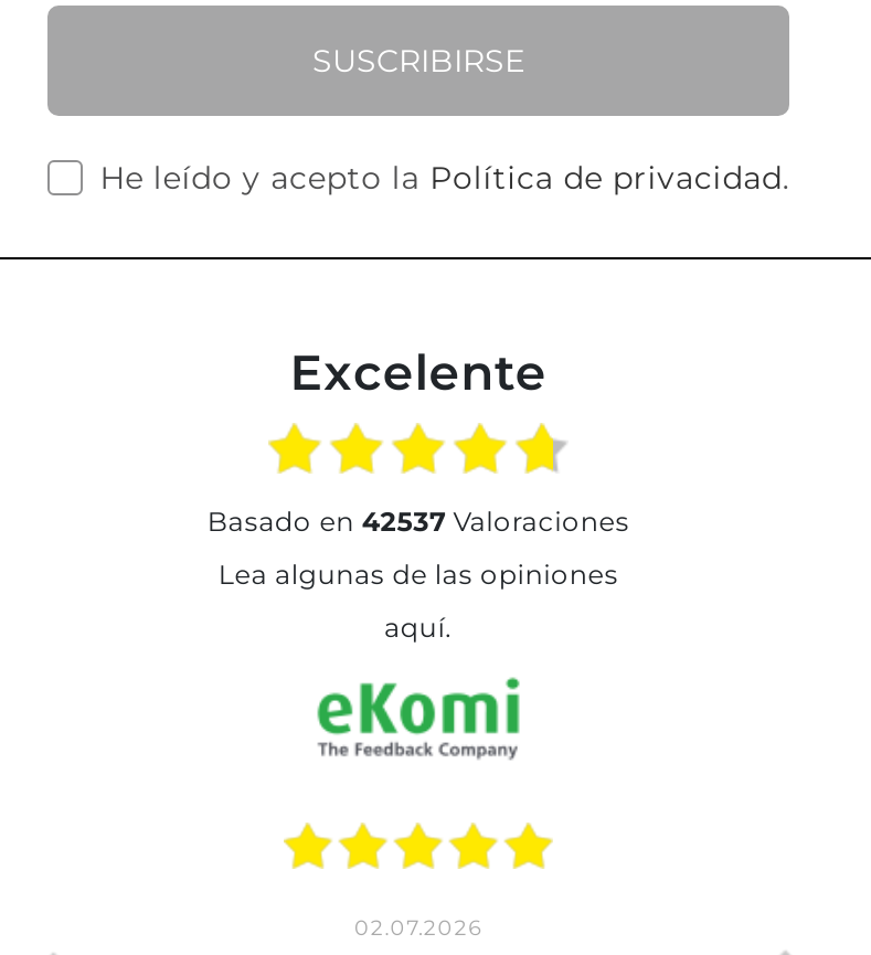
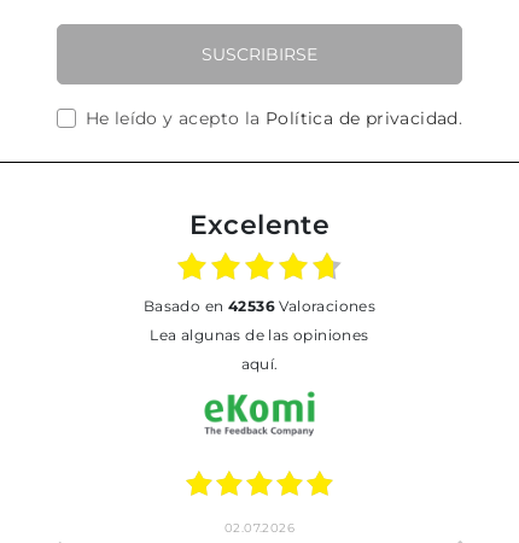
[228,505,629,538] basado en 42537 Valoraciones -> [155,297,375,315] basado en 42536 Valoraciones

